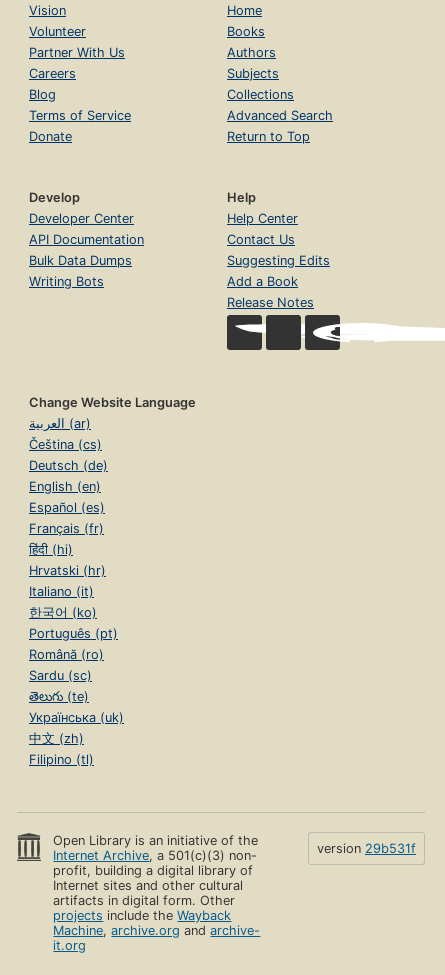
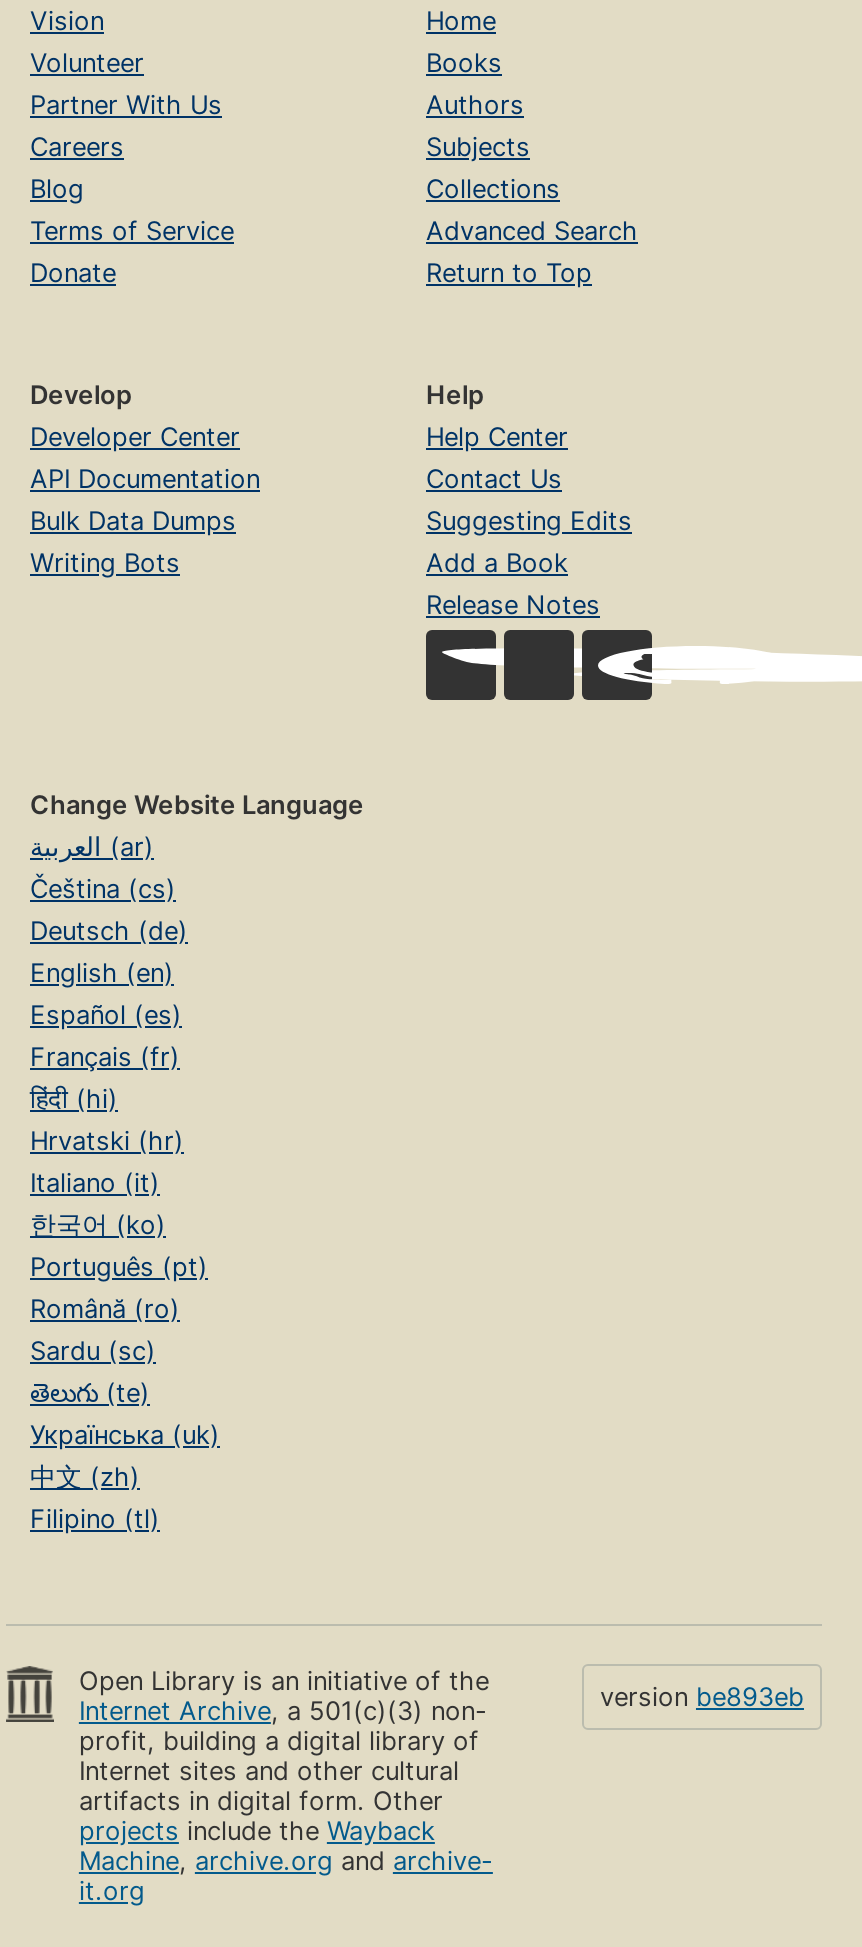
[317,841,416,856] version 29b531f -> [600,1682,804,1712] version be893eb

